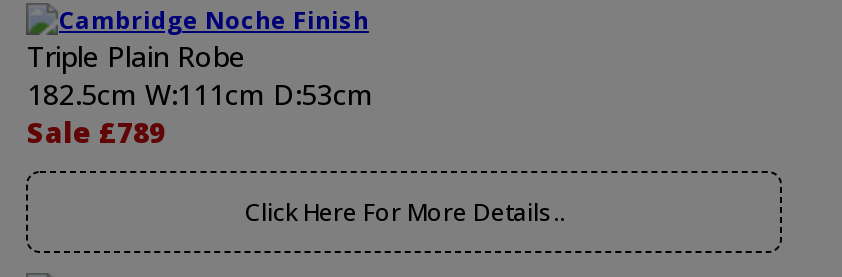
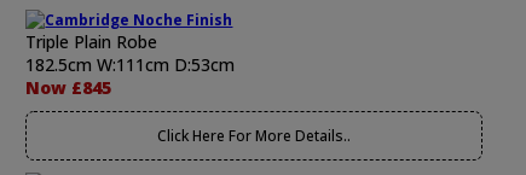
[27,113,165,151] Sale £789 -> [26,76,112,99] Now £845

